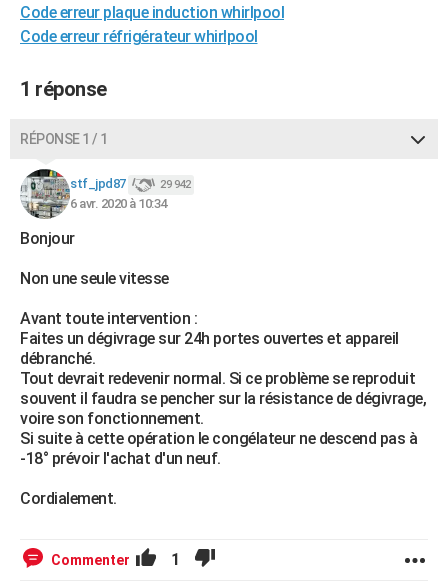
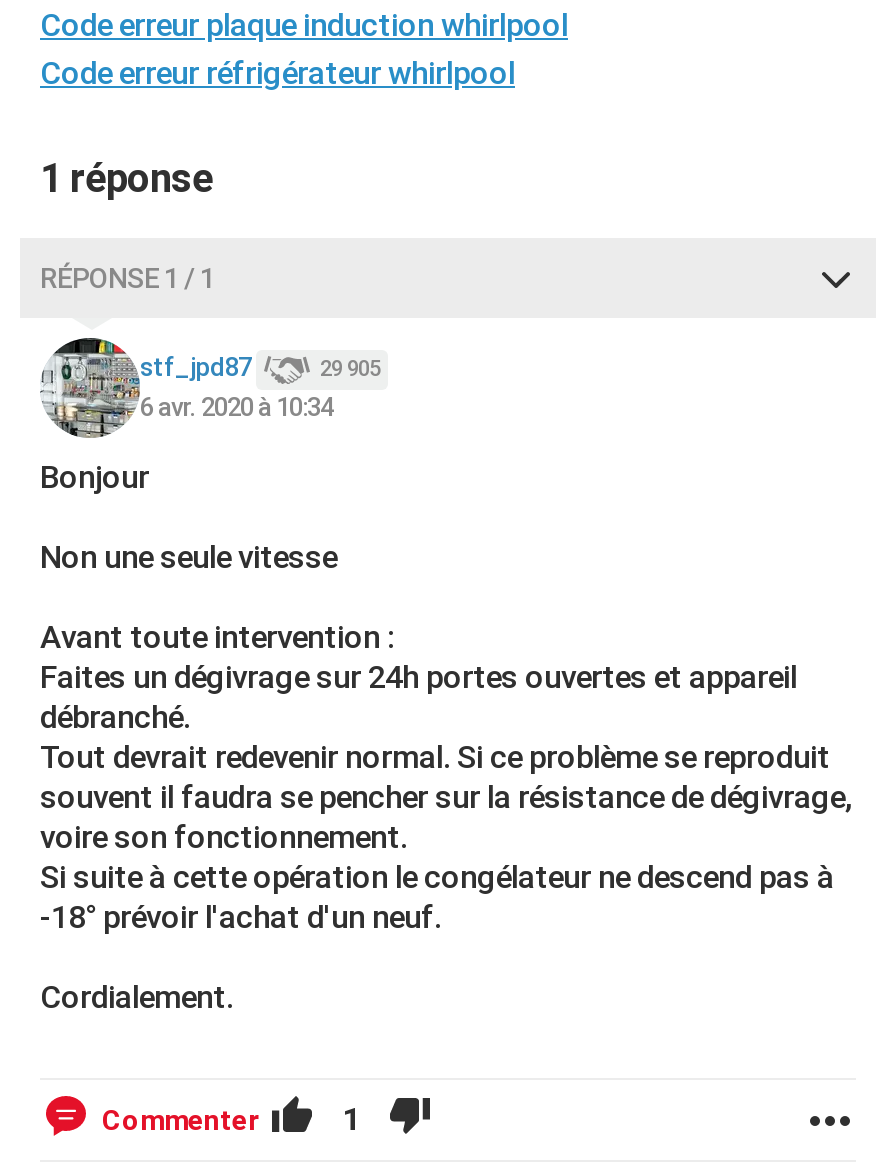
[160,178,190,191] 29 942 -> [320,356,380,382] 29 905

